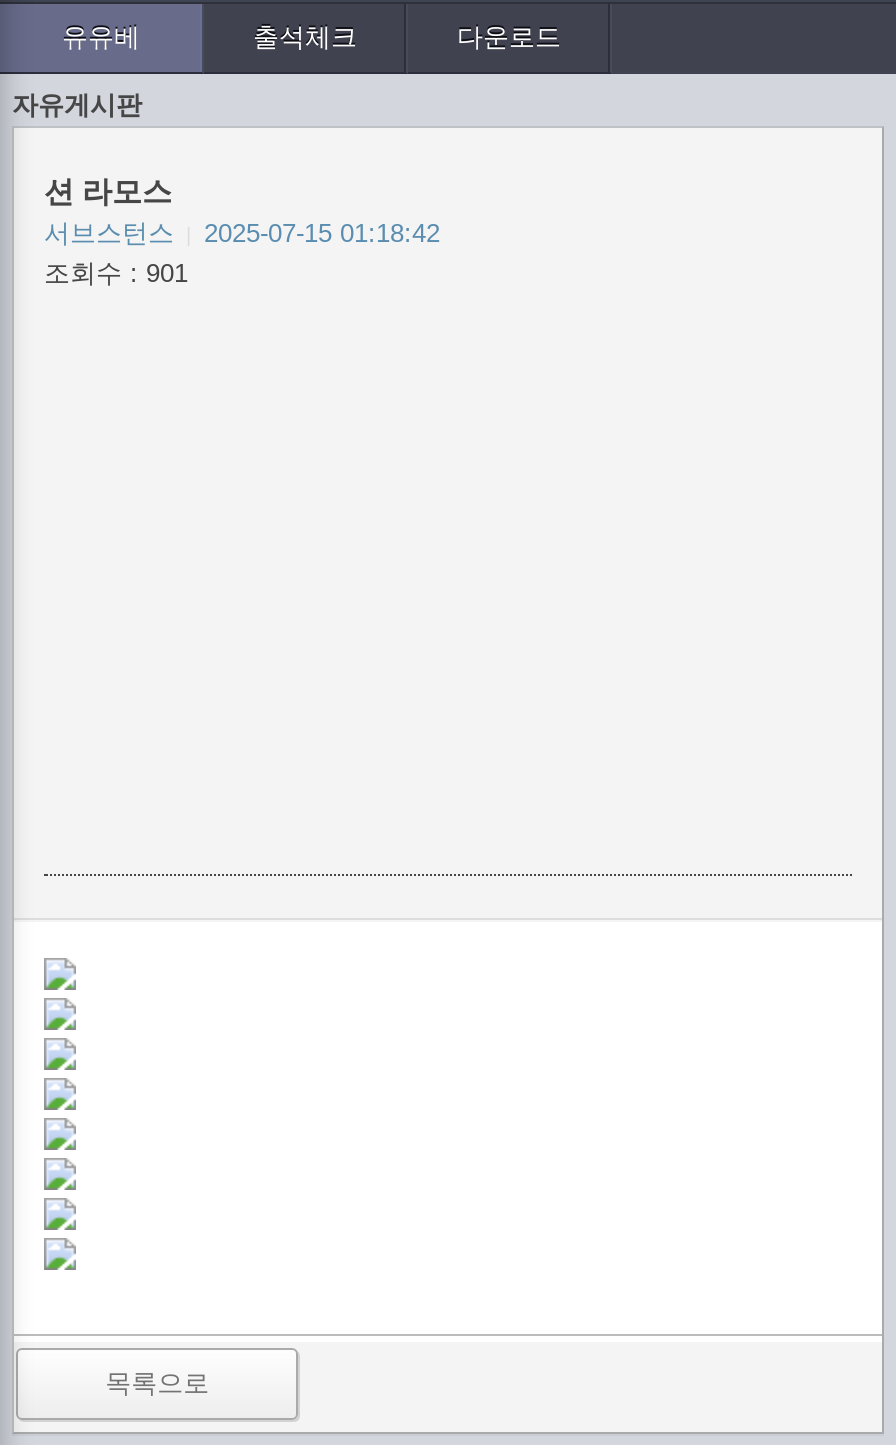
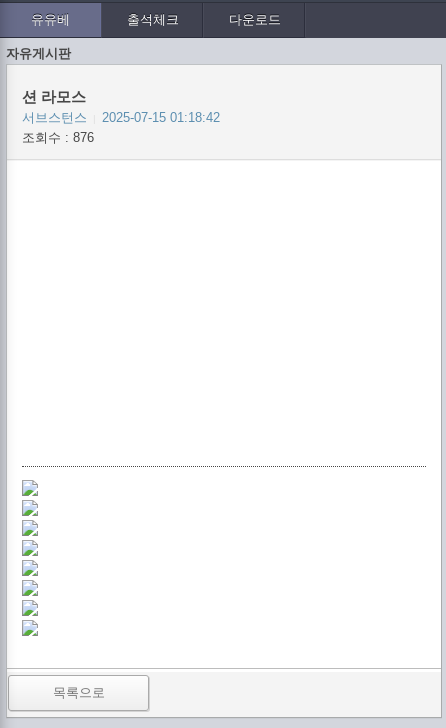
[44,258,188,288] 조회수 : 901 -> [22,130,94,145] 조회수 : 876

